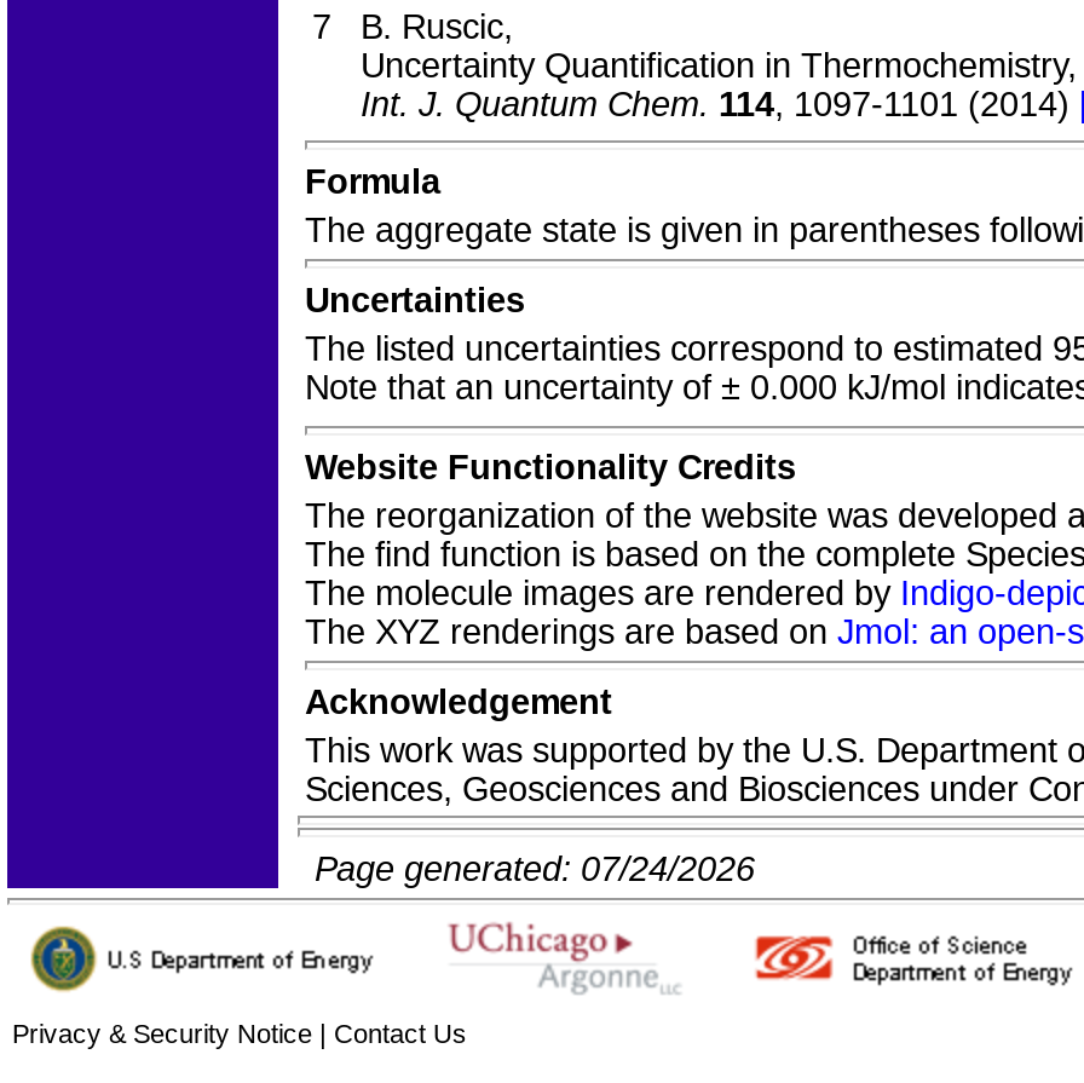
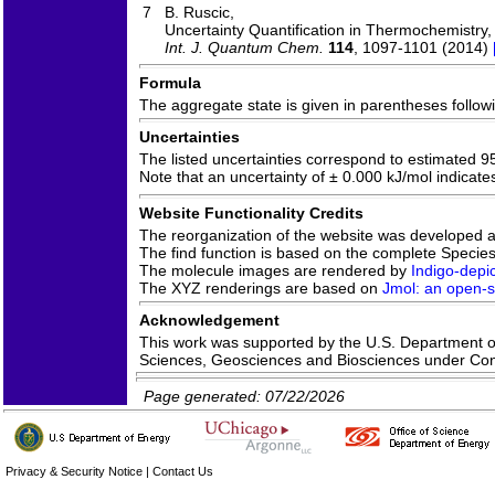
[315,849,755,888] Page generated: 07/24/2026 -> [144,387,345,405] Page generated: 07/22/2026

